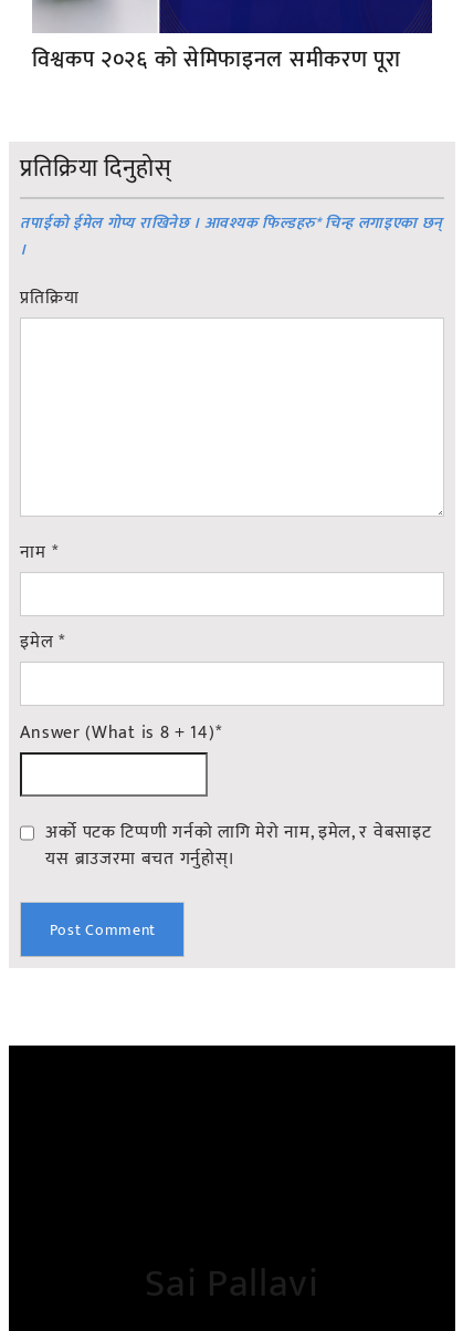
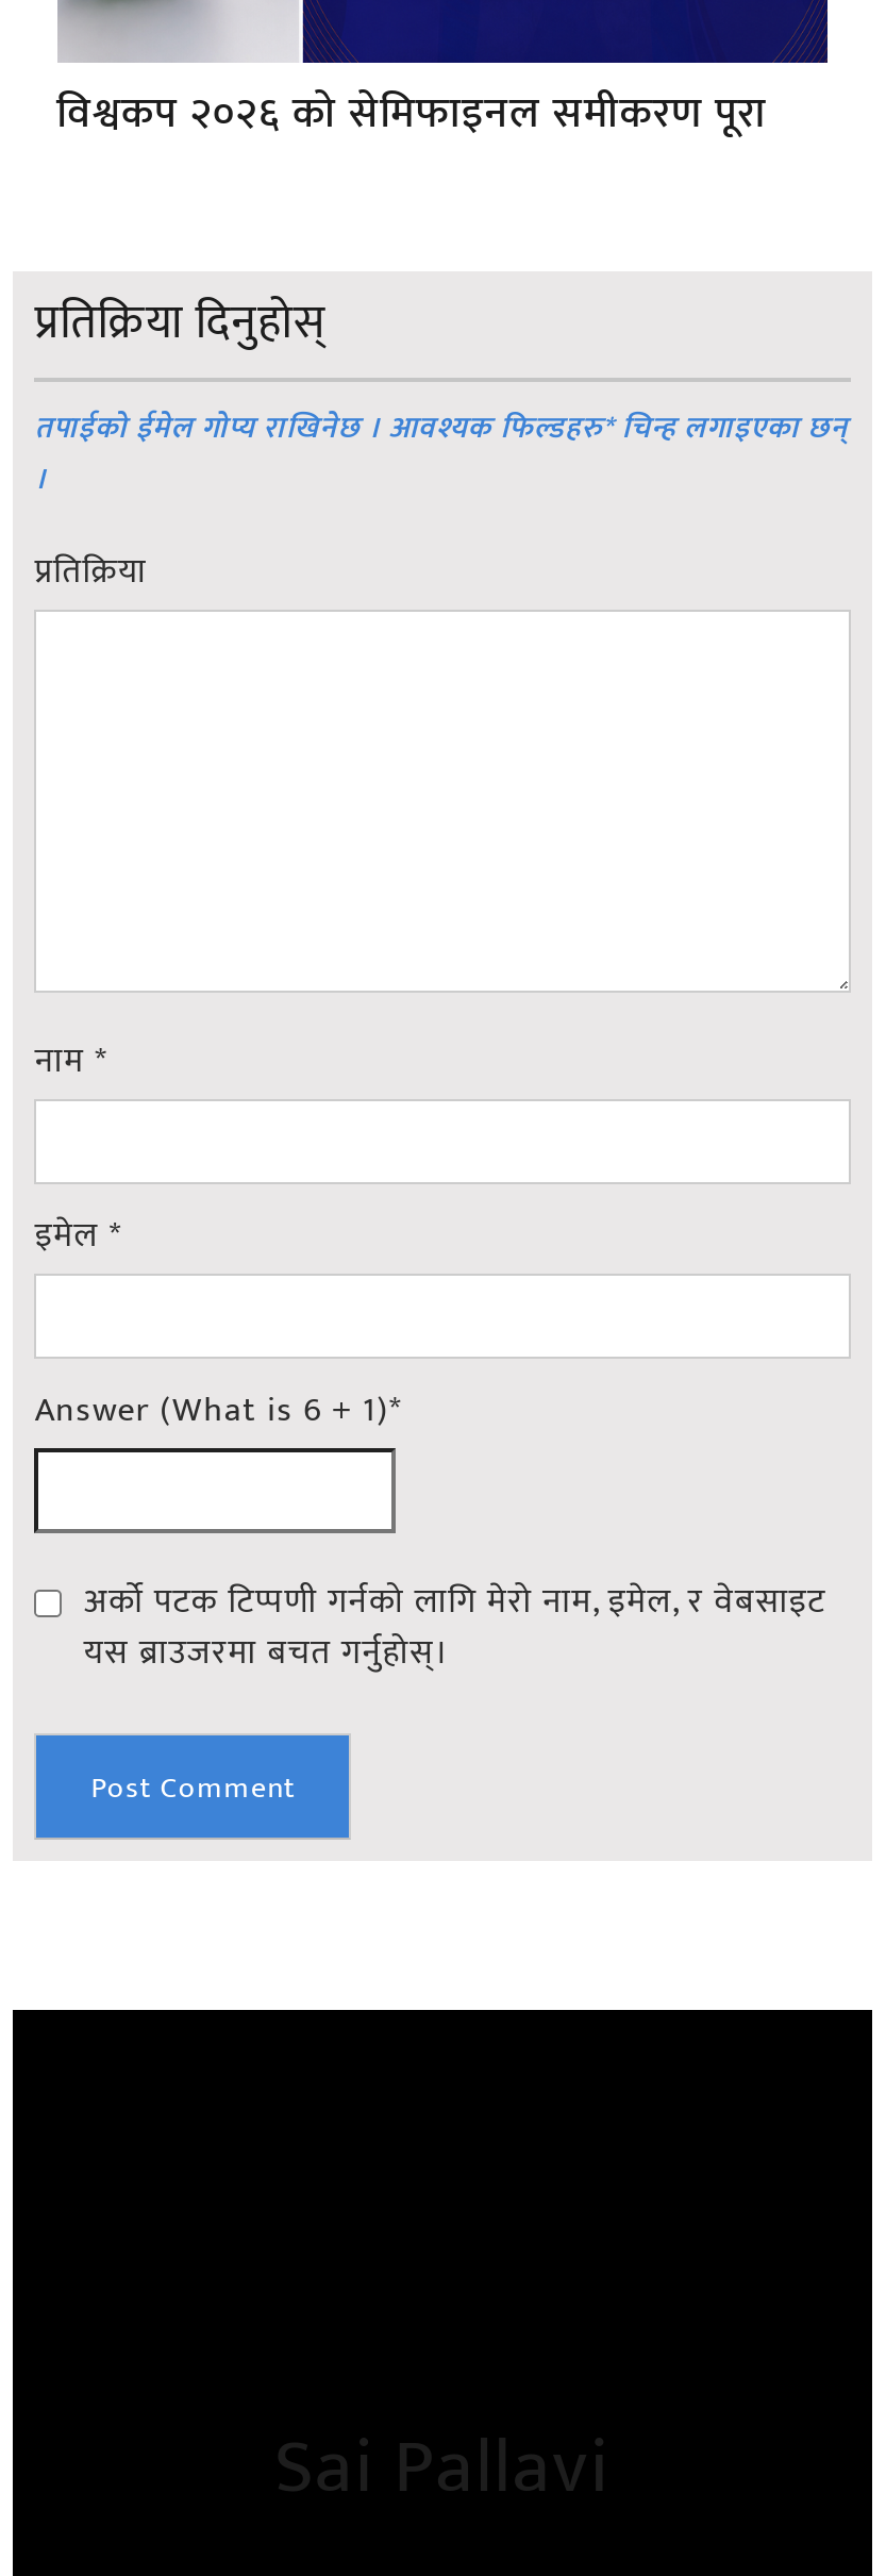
[20,718,221,748] Answer (What is 8 + 14)* -> [35,1382,401,1439] Answer (What is 6 + 1)*

